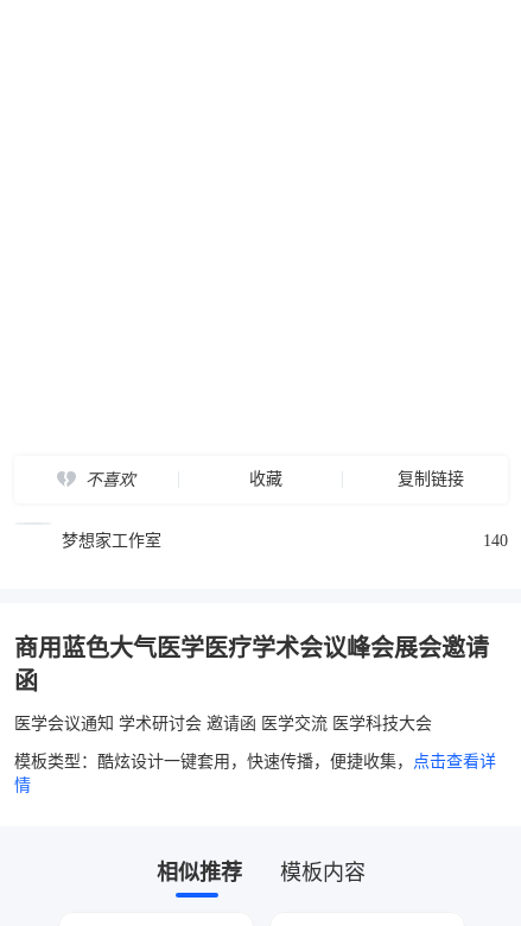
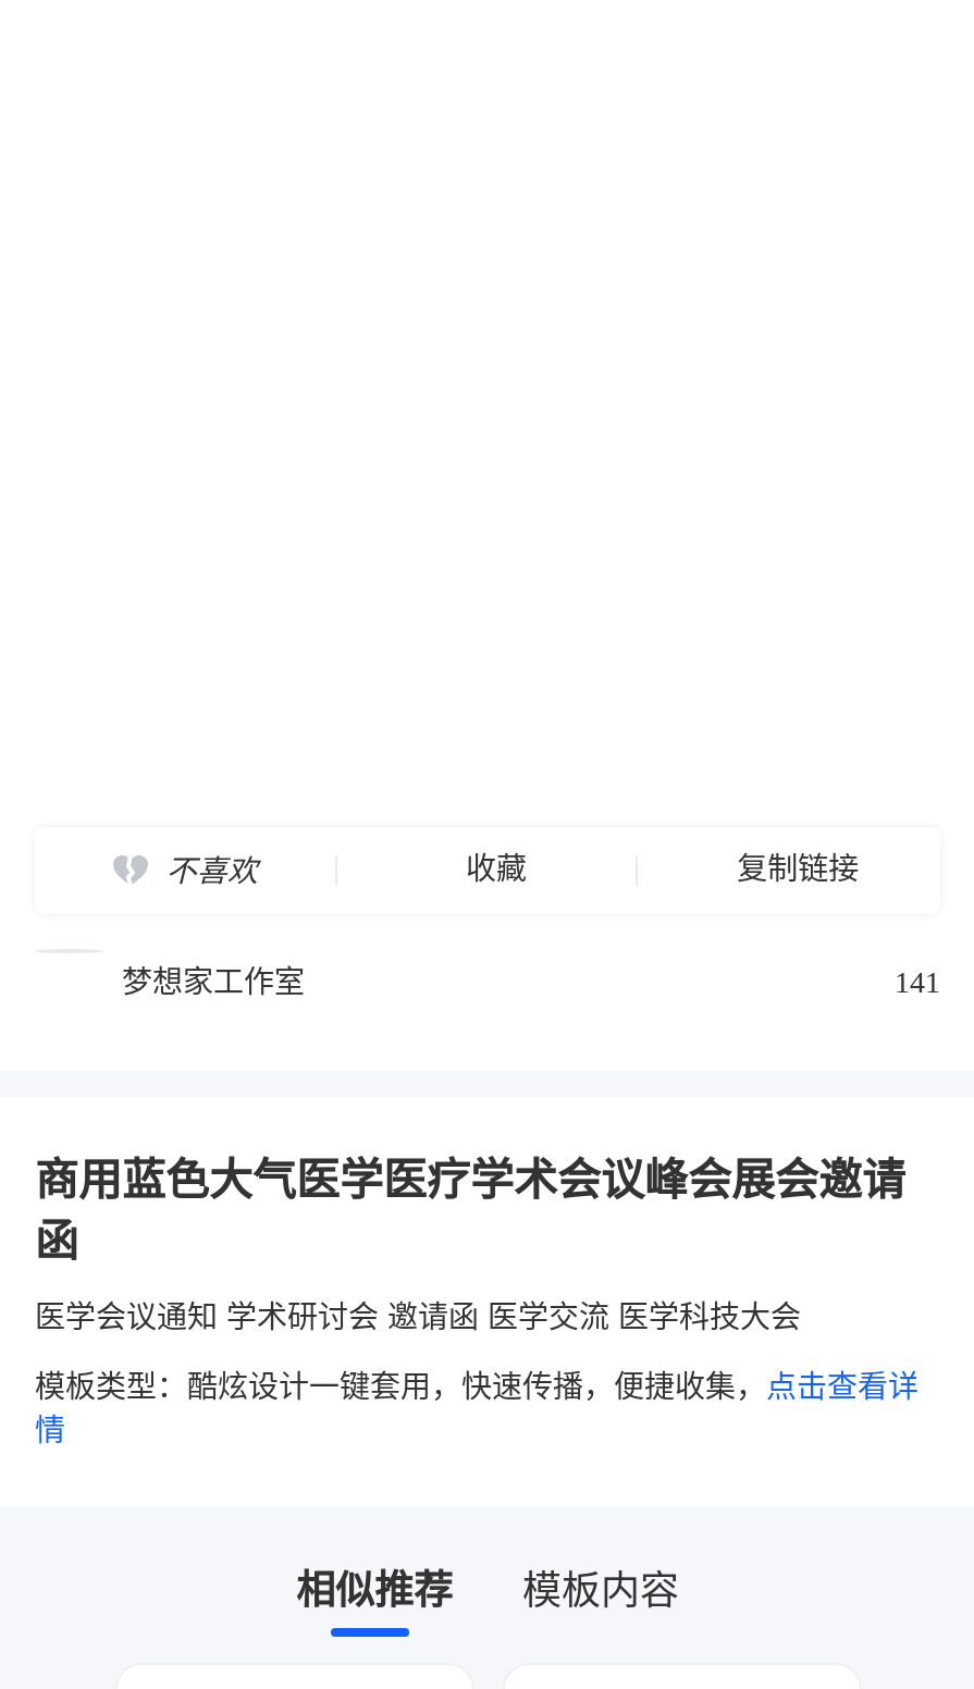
[483,532,508,550] 140 -> [895,966,940,999] 141

